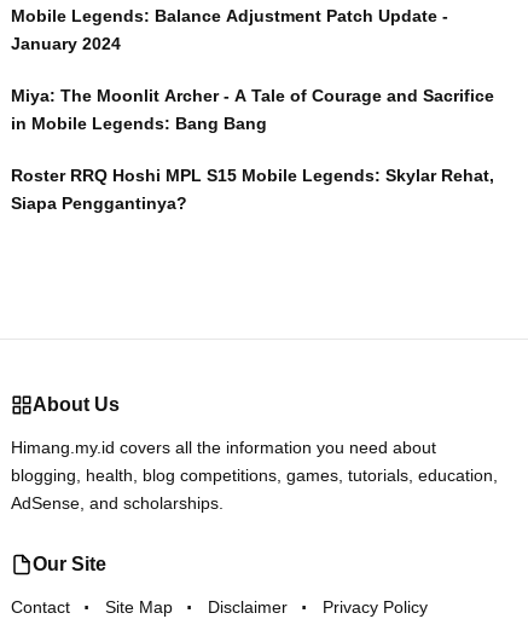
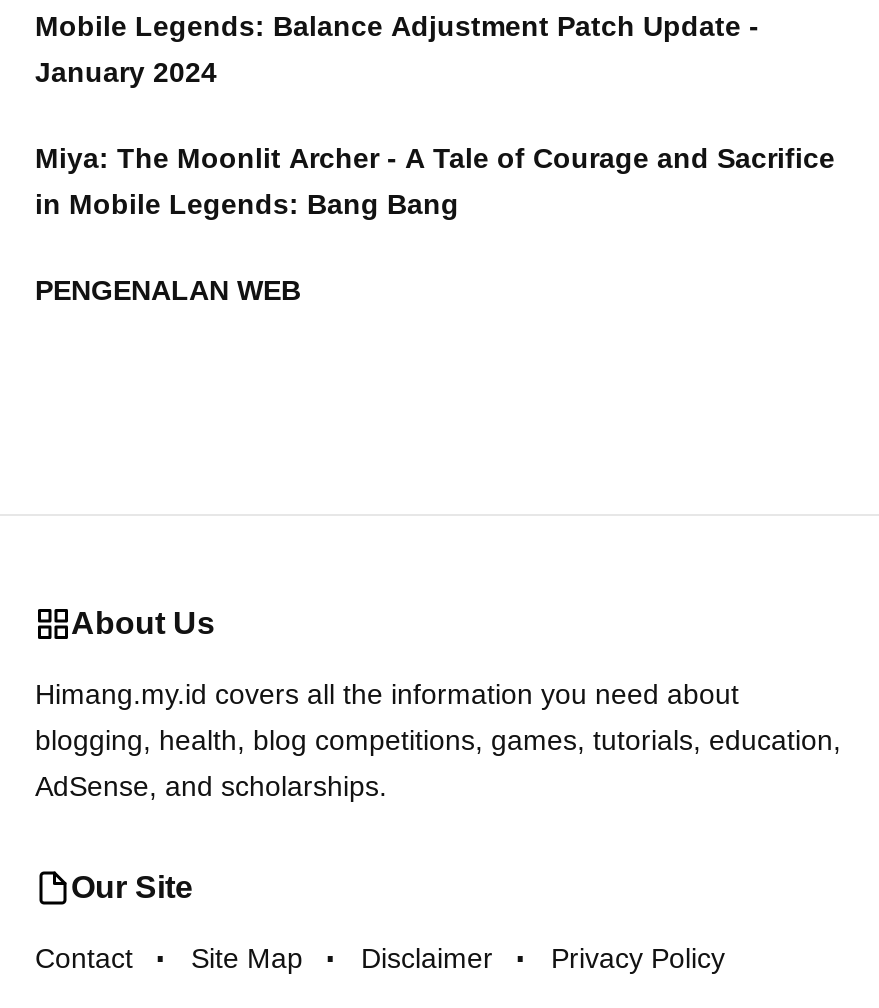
[11,165,494,212] Roster RRQ Hoshi MPL S15 Mobile Legends: Skylar Rehat, | Siapa Penggantinya? -> [35,273,301,305] PENGENALAN WEB

